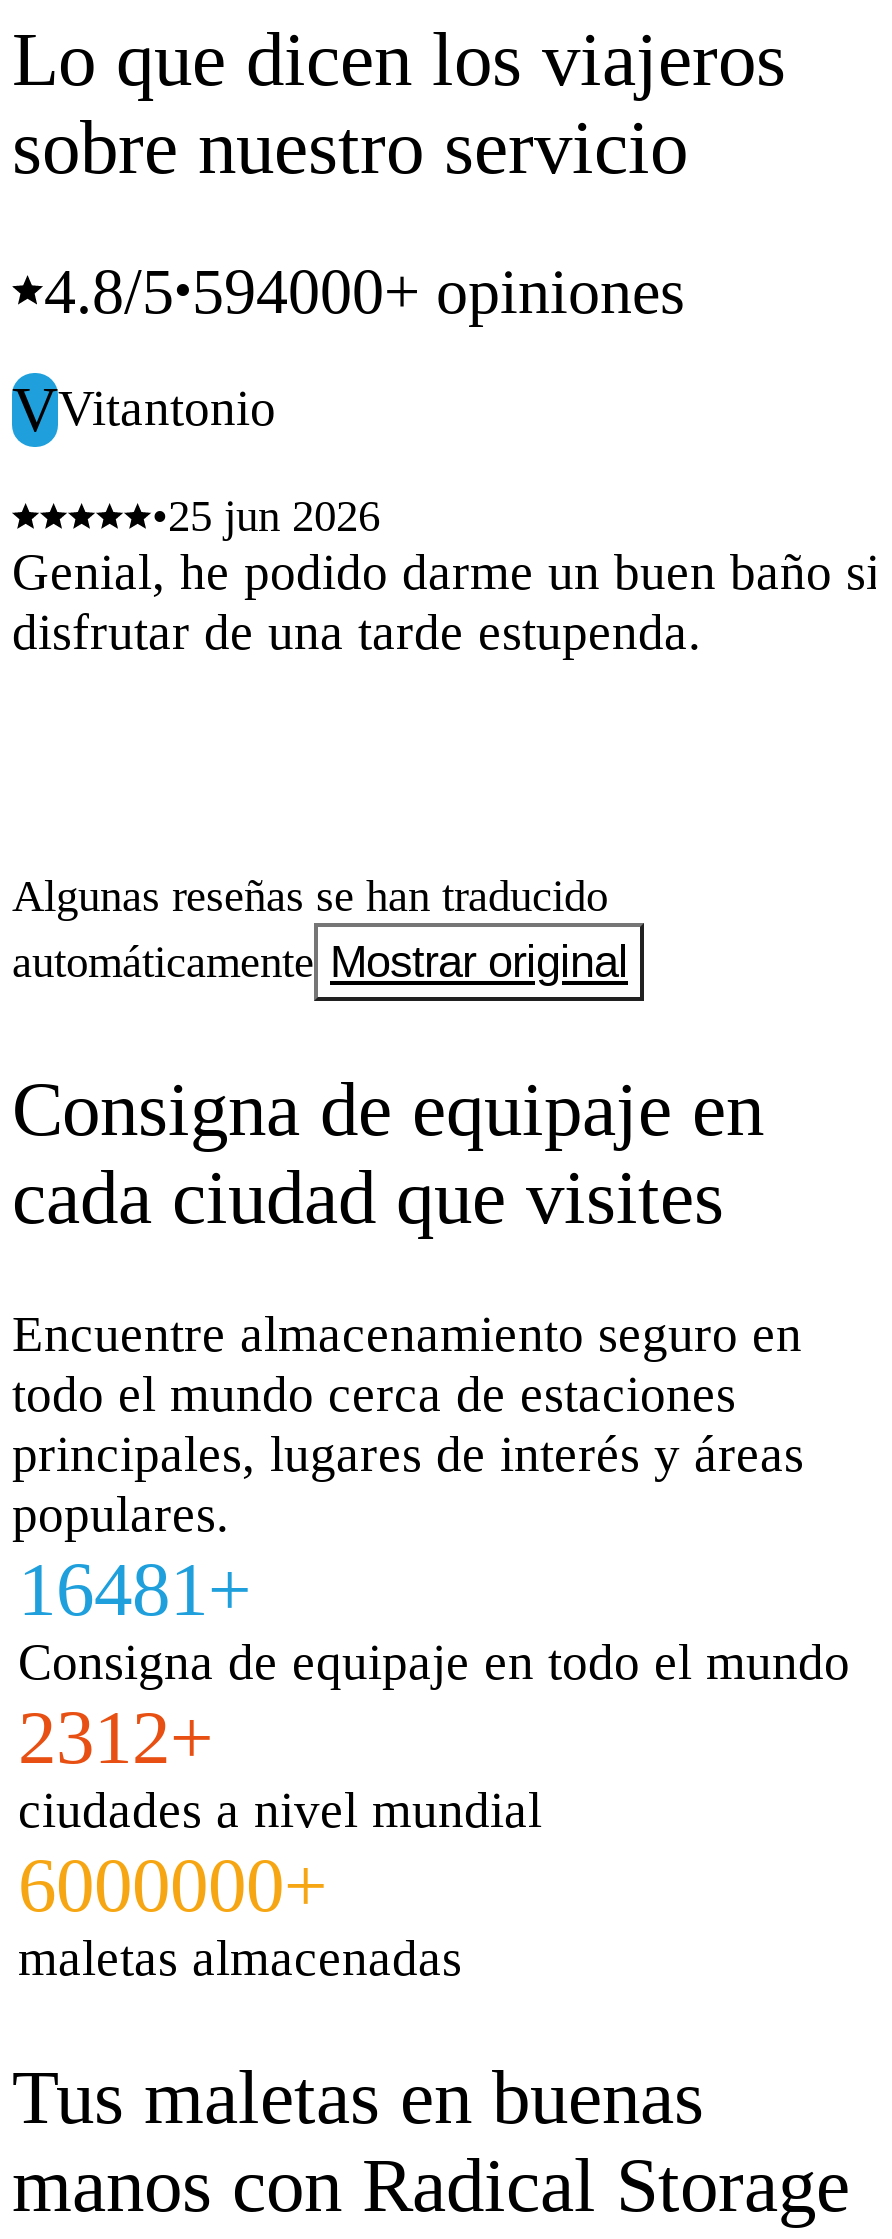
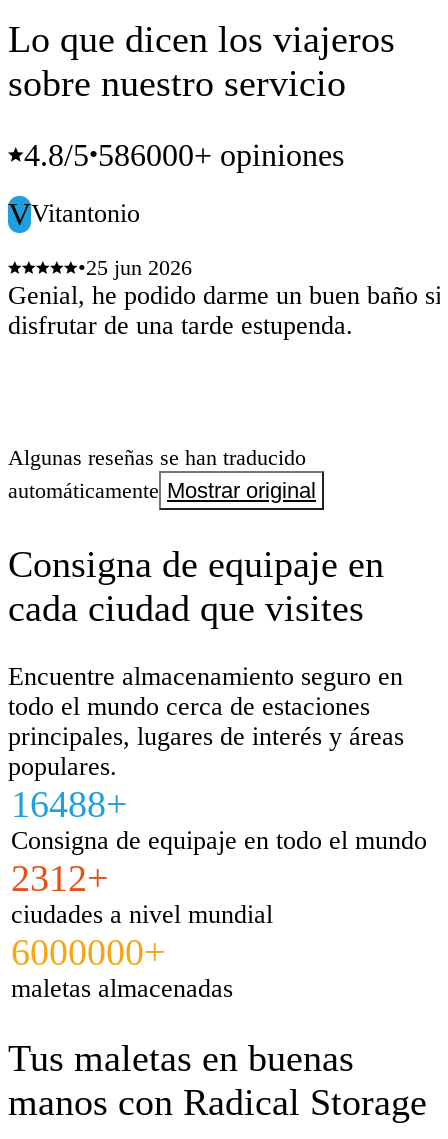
[44,255,684,327] 4.8/5•594000+ opiniones -> [24,137,344,173] 4.8/5•586000+ opiniones
[18,1547,250,1631] 16481+ -> [11,783,127,825] 16488+

